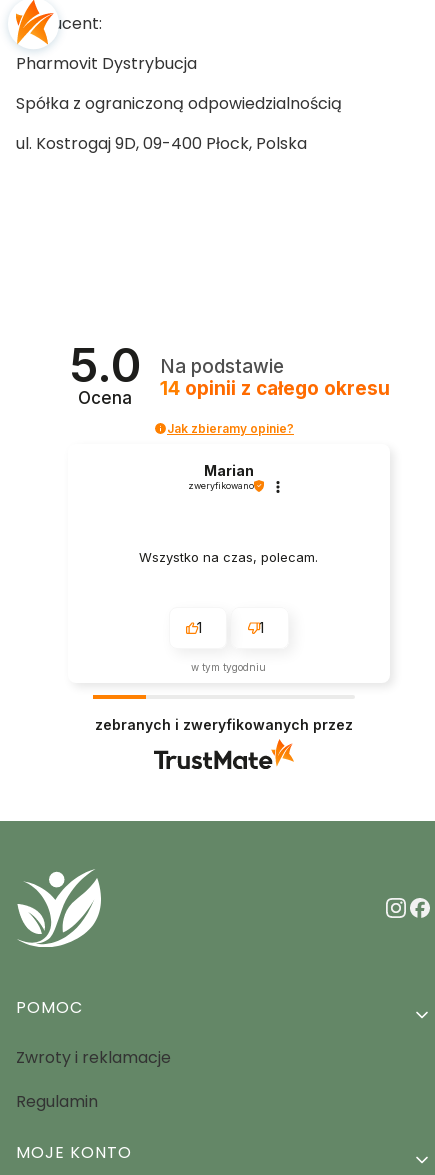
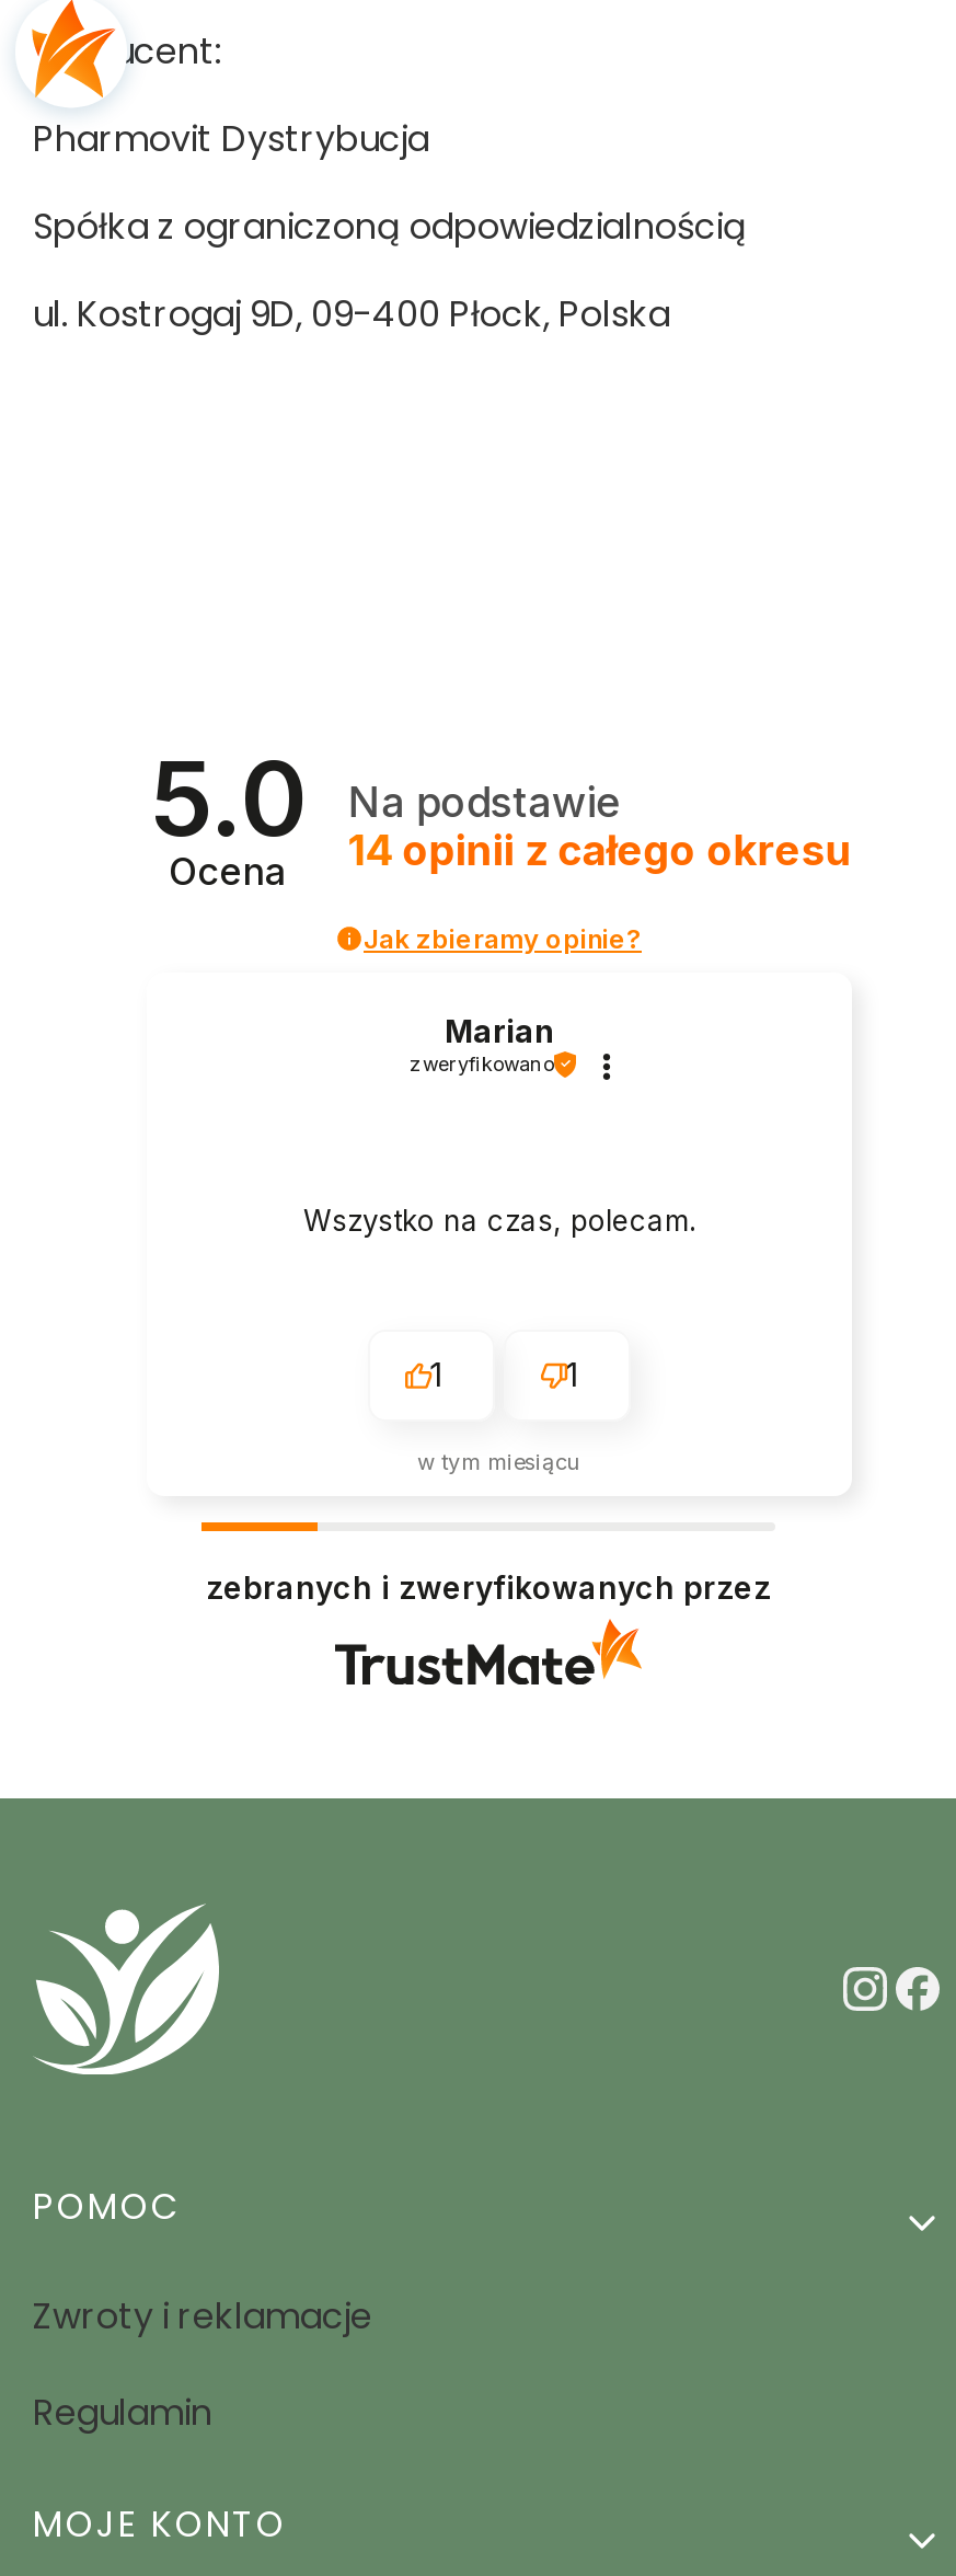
[191,661,266,673] w tym tygodniu -> [417,1448,581,1475] w tym miesiącu

